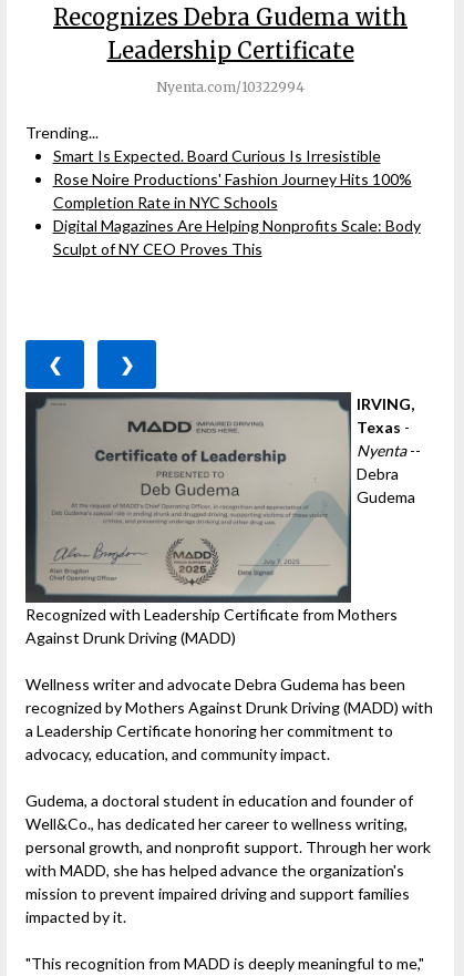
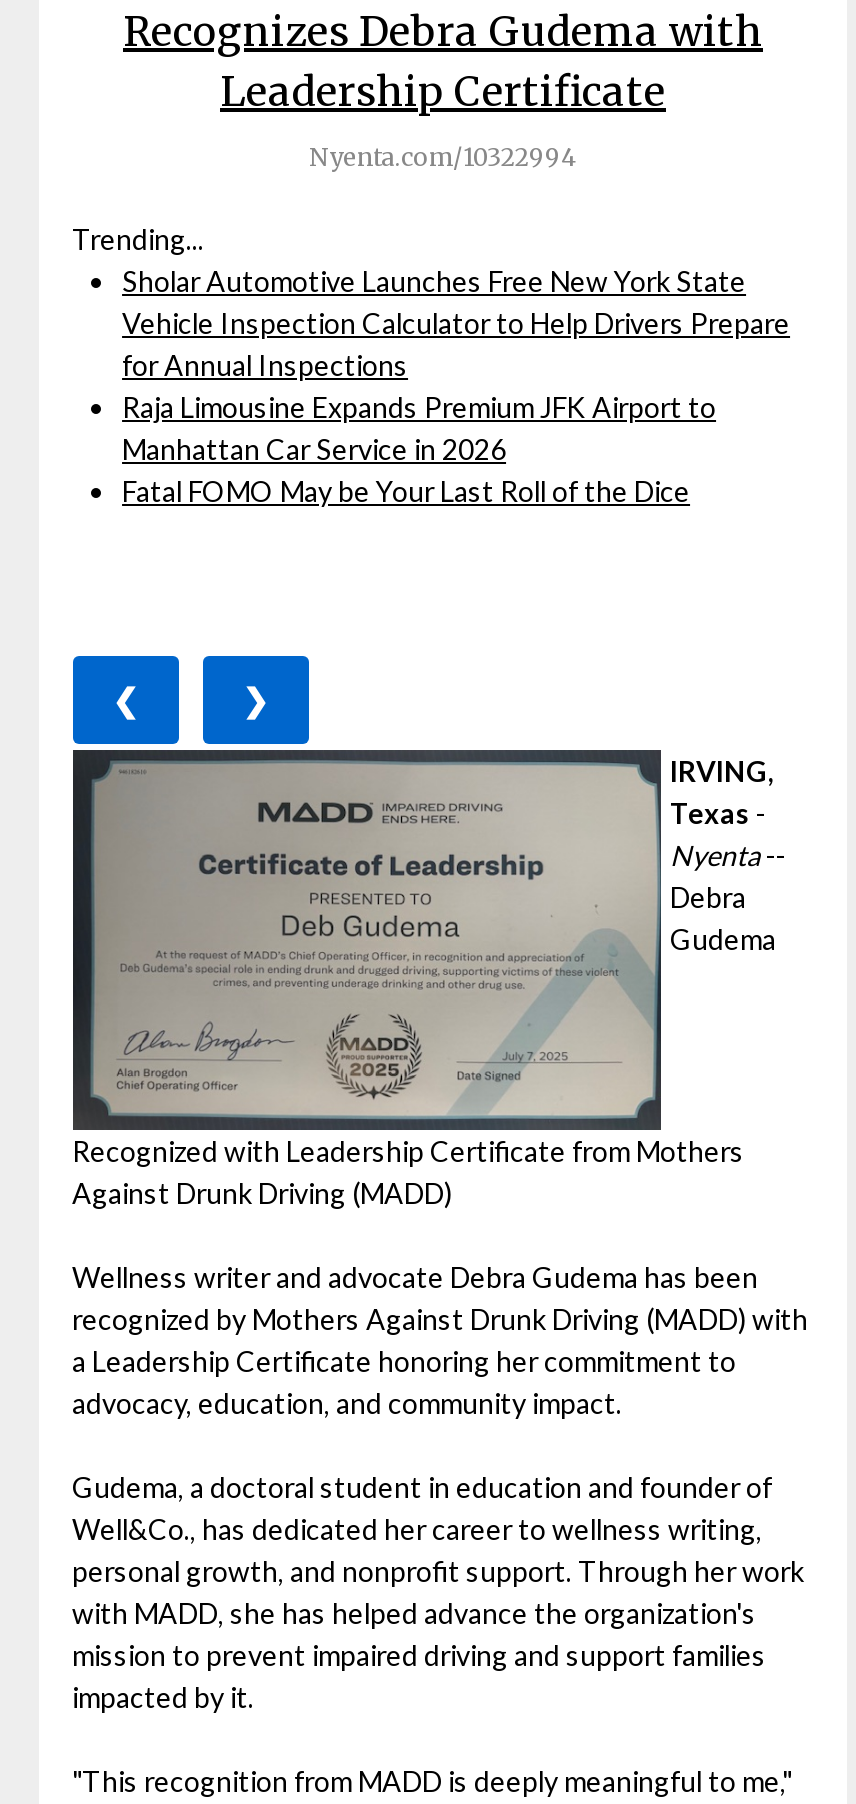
[53,146,420,258] Smart Is Expected. Board Curious Is Irresistible | Rose Noire Productions' Fashion Journey Hits 100% | Completion Rate in NYC Schools | Digital Magazines Are Helping Nonprofits Scale: Body | Sculpt of NY CEO Proves This -> [122,264,790,508] Sholar Automotive Launches Free New York State | Vehicle Inspection Calculator to Help Drivers Prepare | for Annual Inspections | Raja Limousine Expands Premium JFK Airport to | Manhattan Car Service in 2026 | Fatal FOMO May be Your Last Roll of the Dice

